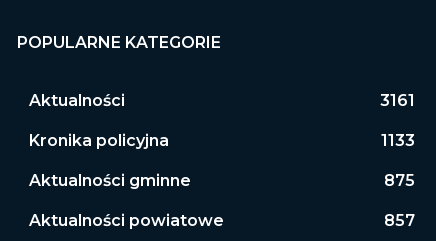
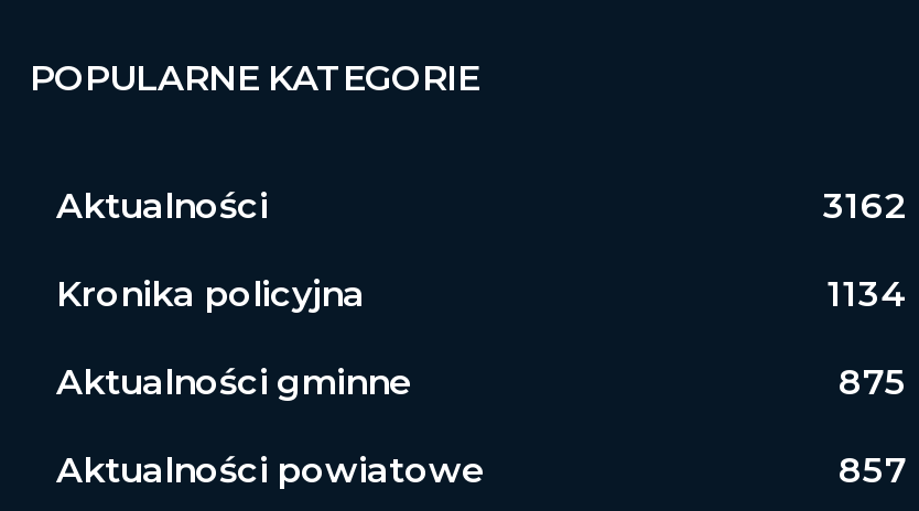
[380,91,415,110] 3161 -> [823,185,907,227] 3162
[381,131,415,150] 1133 -> [828,273,907,315] 1134

